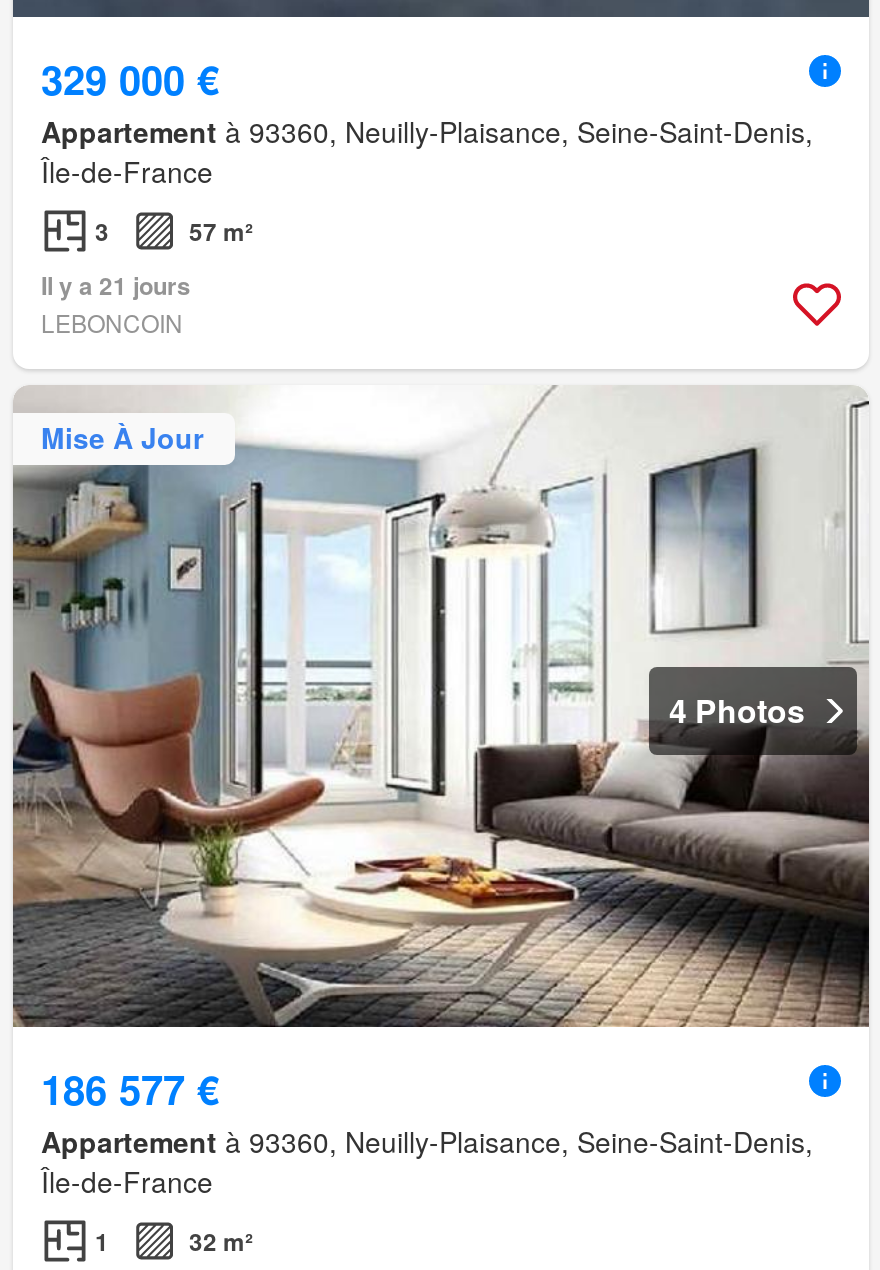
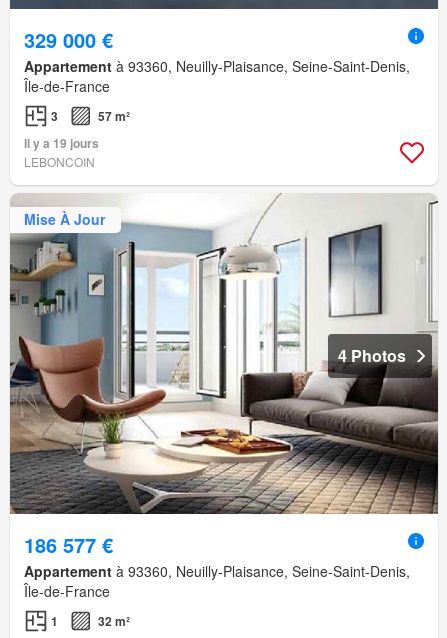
[41,267,191,303] Il y a 21 jours -> [24,133,99,151] Il y a 19 jours

